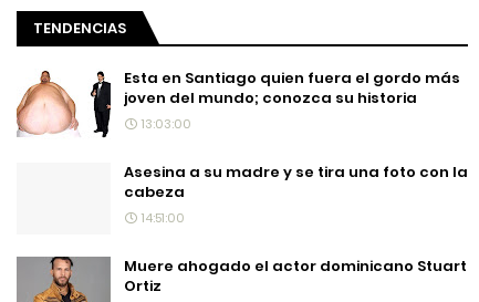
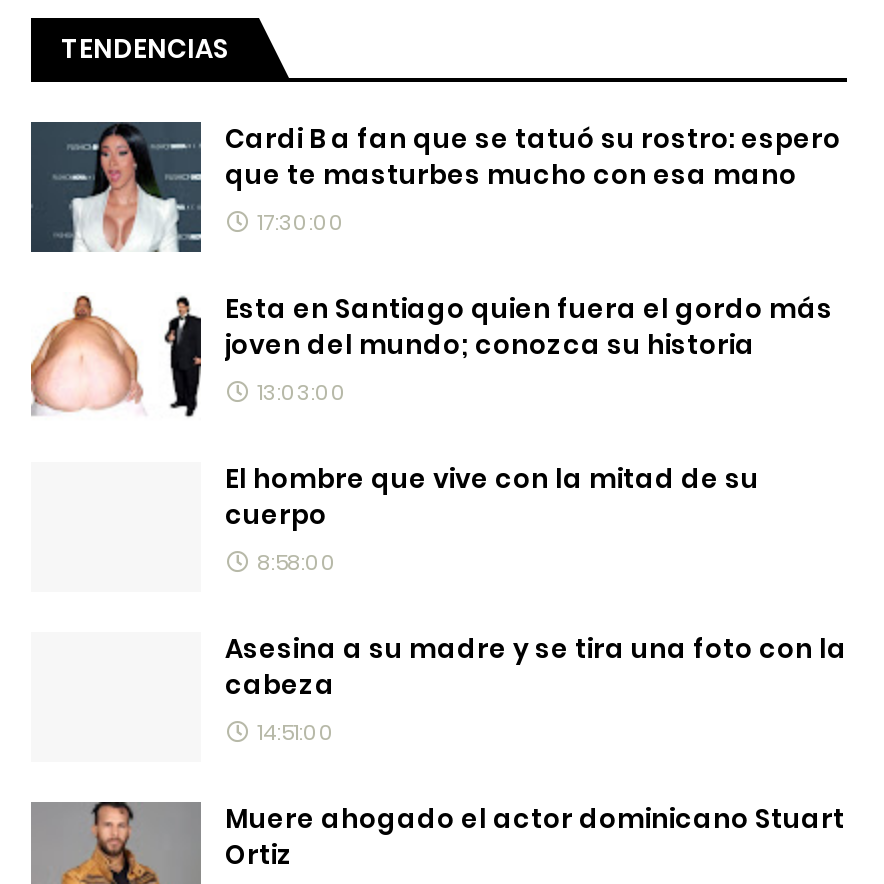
none -> [29,120,841,254] [image] | Cardi B a fan que se tatuó su rostro: espero | que te masturbes mucho con esa mano | 17:30:00
none -> [225,460,759,578] El hombre que vive con la mitad de su | cuerpo | 8:58:00

